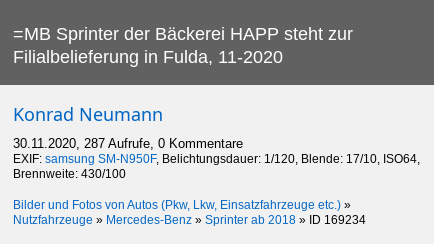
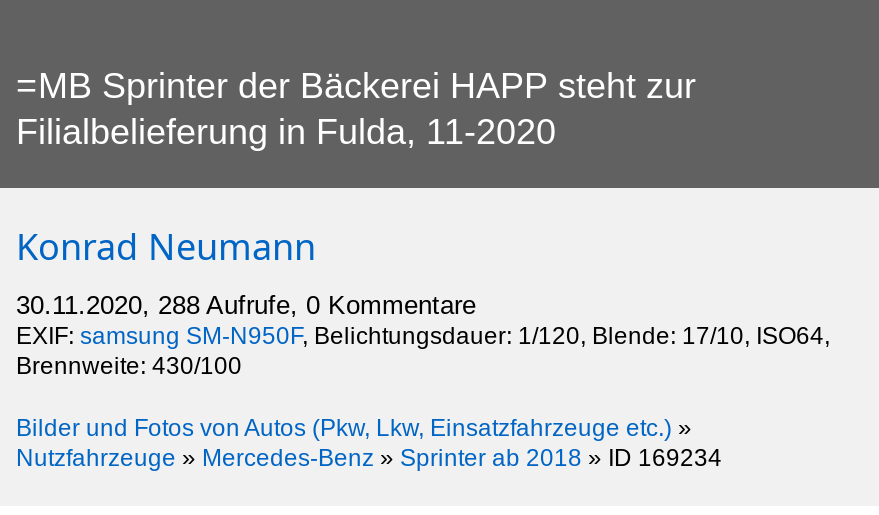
[13,136,243,151] 30.11.2020, 287 Aufrufe, 0 Kommentare -> [16,291,476,321] 30.11.2020, 288 Aufrufe, 0 Kommentare

